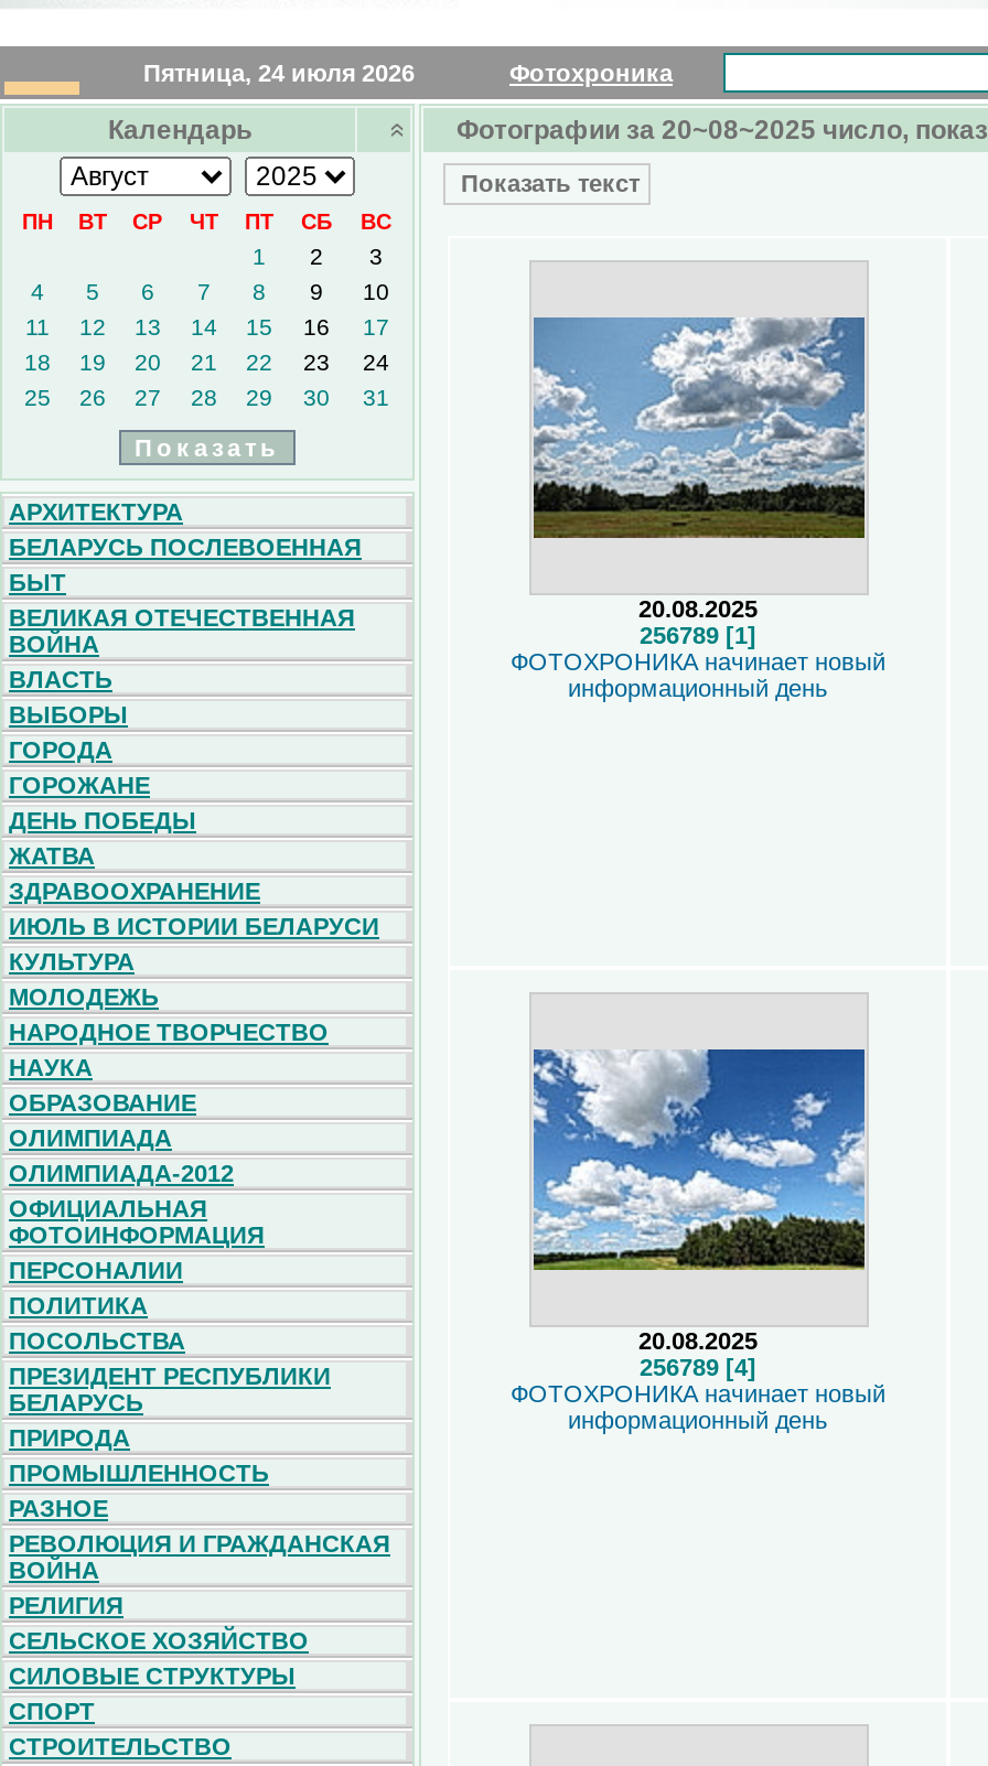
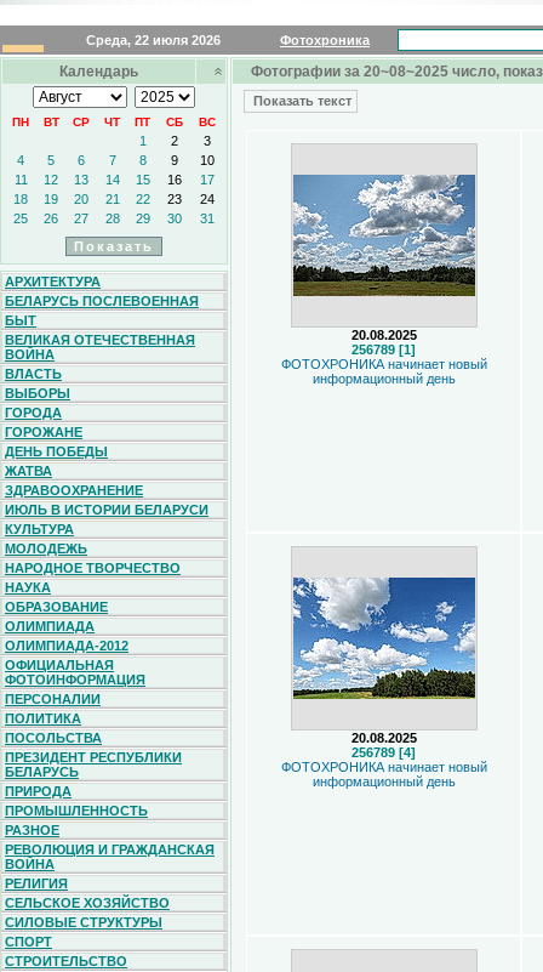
[143,60,415,86] Пятница, 24 июля 2026 -> [86,33,221,47] Среда, 22 июля 2026

